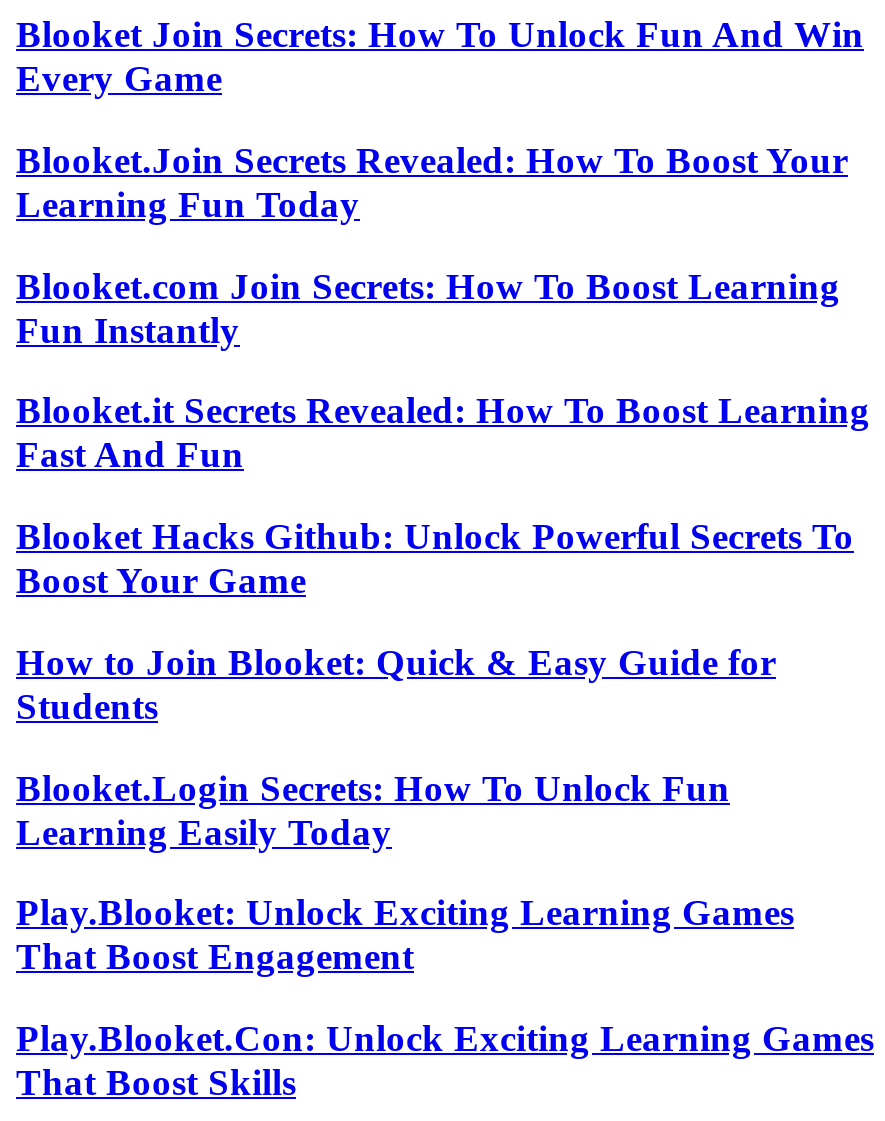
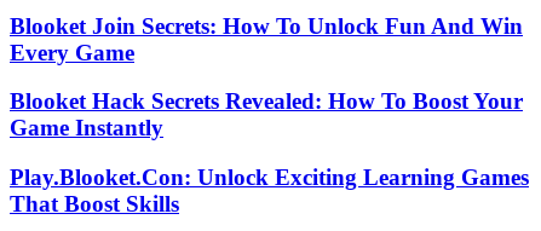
[16,139,870,977] Blooket.Join Secrets Revealed: How To Boost Your | Learning Fun Today | Blooket.com Join Secrets: How To Boost Learning | Fun Instantly | Blooket.it Secrets Revealed: How To Boost Learning | Fast And Fun | Blooket Hacks Github: Unlock Powerful Secrets To | Boost Your Game | How to Join Blooket: Quick & Easy Guide for | Students | Blooket.Login Secrets: How To Unlock Fun | Learning Easily Today | Play.Blooket: Unlock Exciting Learning Games | That Boost Engagement -> [10,89,523,141] Blooket Hack Secrets Revealed: How To Boost Your | Game Instantly

